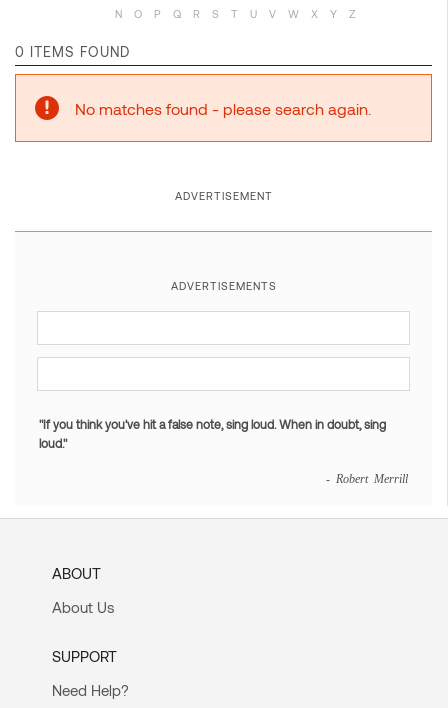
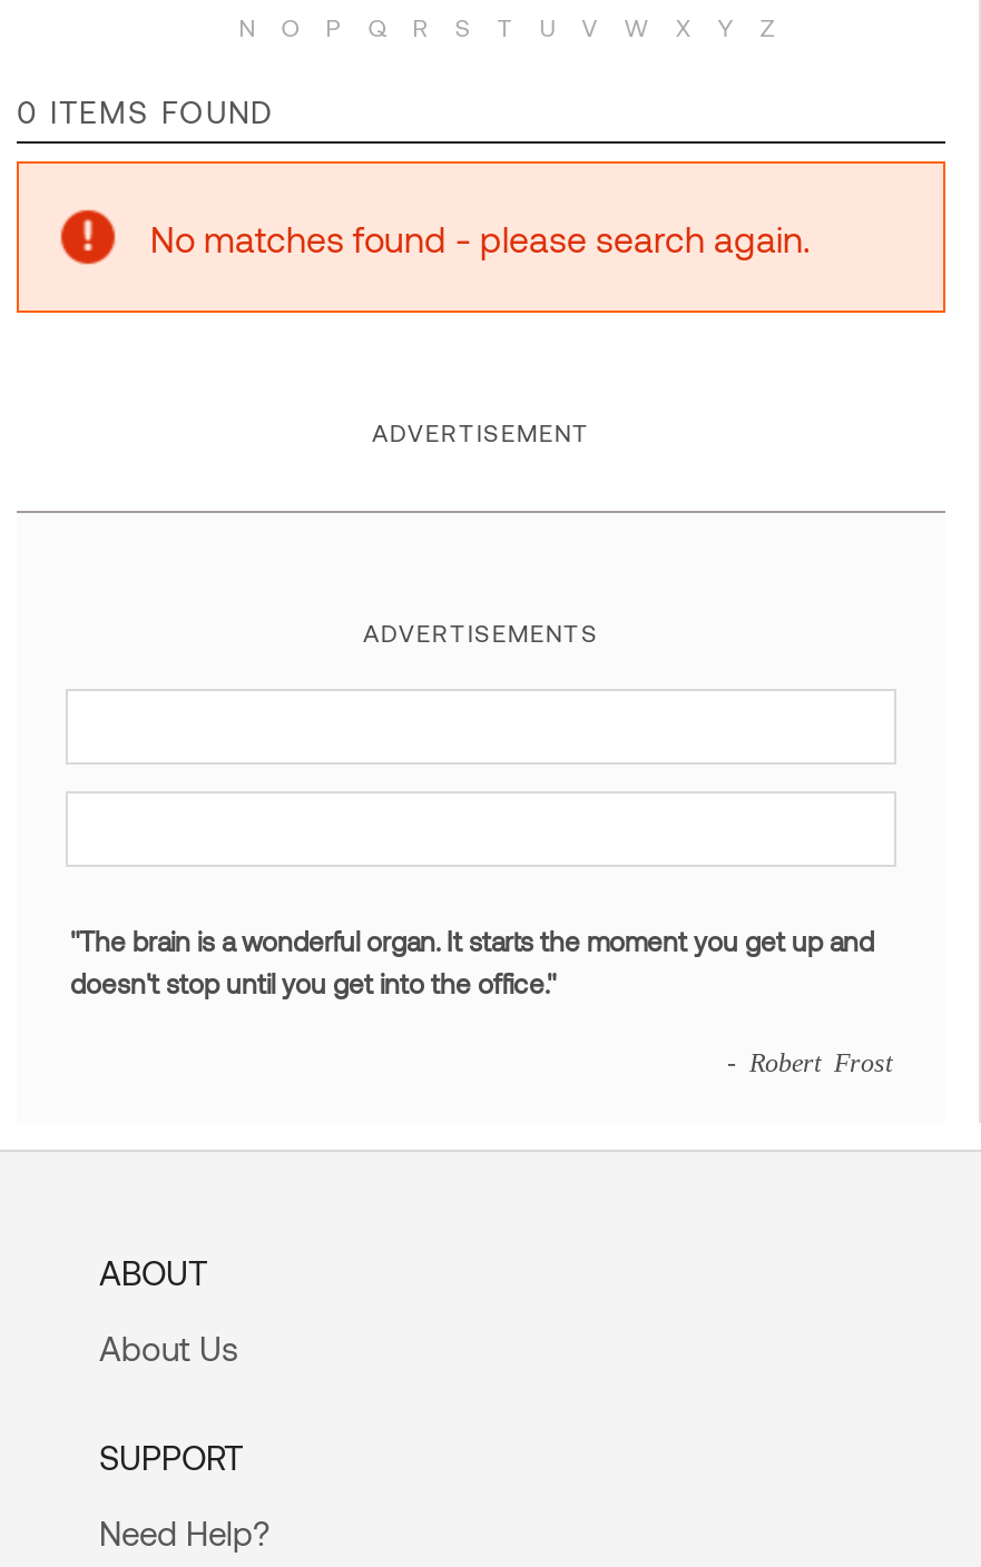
[39,417,386,450] "If you think you've hit a false note, sing loud. When in doubt, sing | loud." -> [70,926,874,999] "The brain is a wonderful organ. It starts the moment you get up and | doesn't stop until you get into the office."
[326,472,408,484] - Robert Merrill -> [727,1048,892,1075] - Robert Frost

